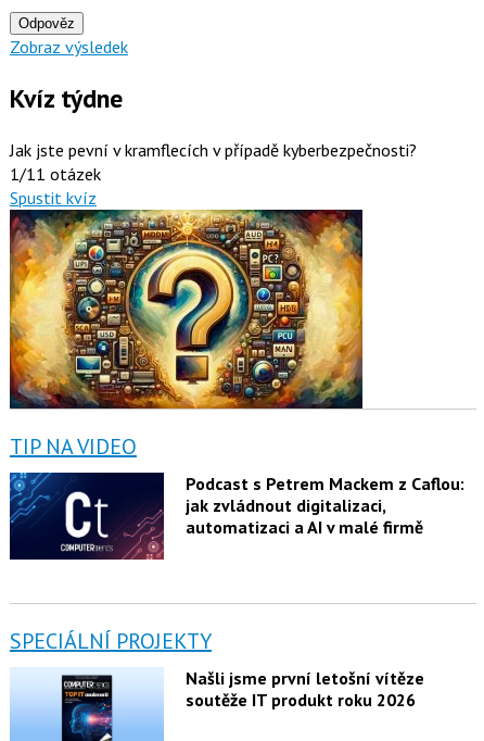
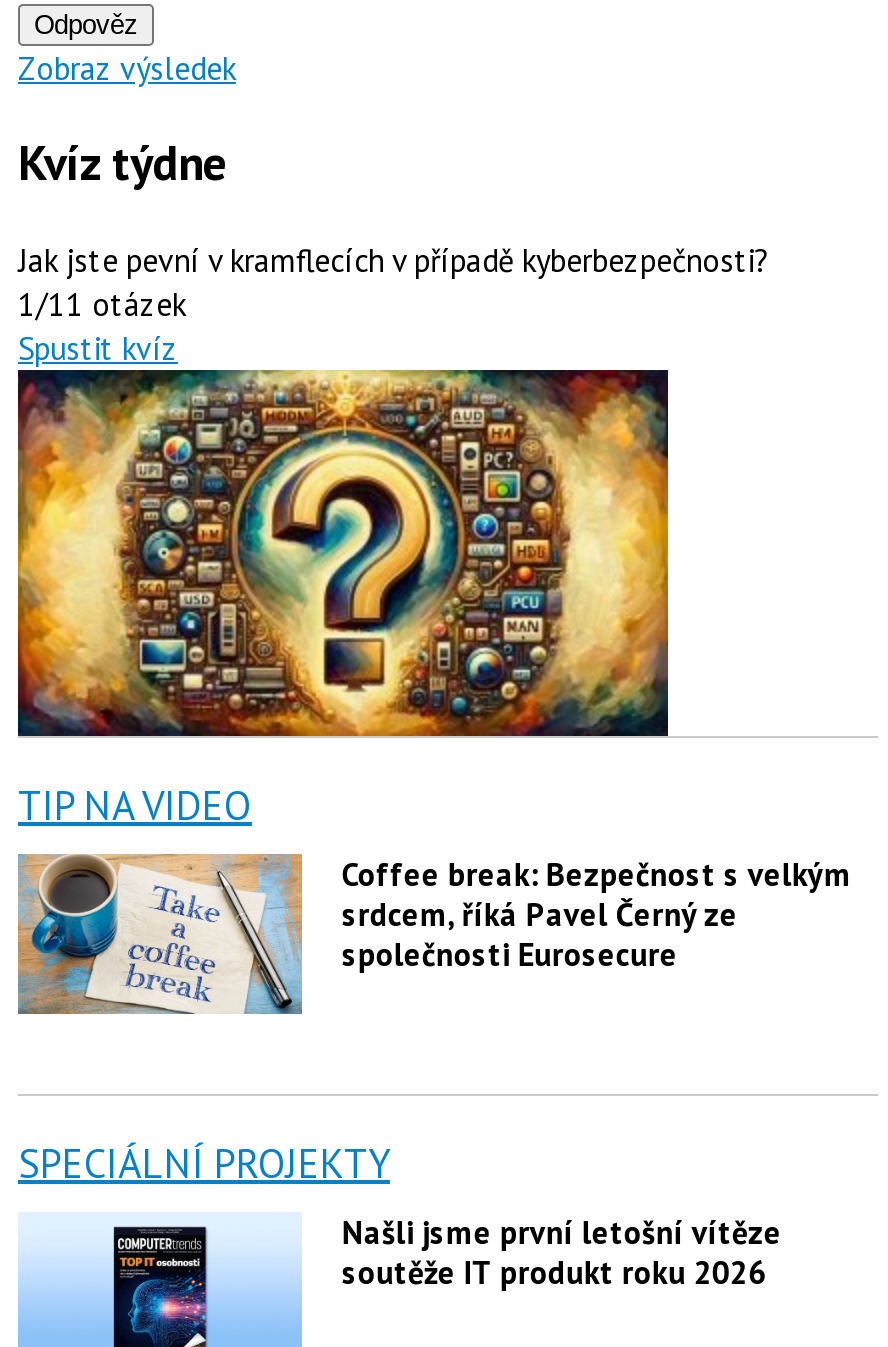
[9,472,464,561] [image] | Podcast s Petrem Mackem z Caflou: | jak zvládnout digitalizaci, | automatizaci a AI v malé firmě -> [16,853,852,1015] [image] | Coffee break: Bezpečnost s velkým | srdcem, říká Pavel Černý ze | společnosti Eurosecure

